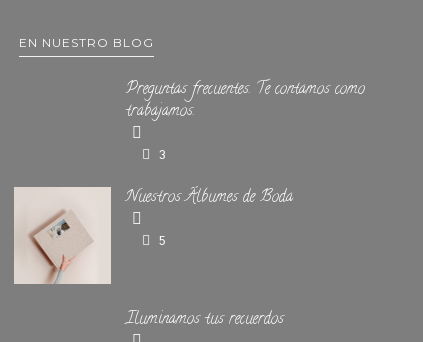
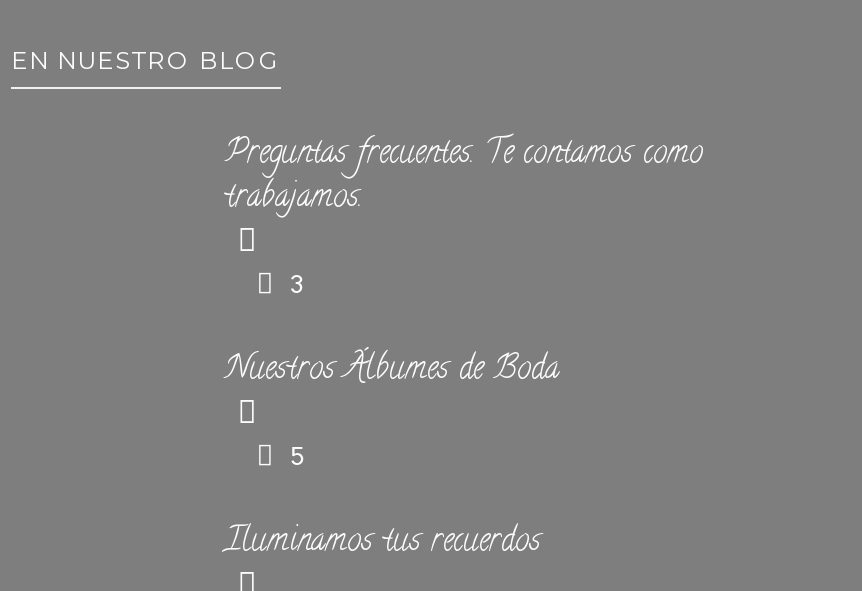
[13,186,112,285] [image] -> none

